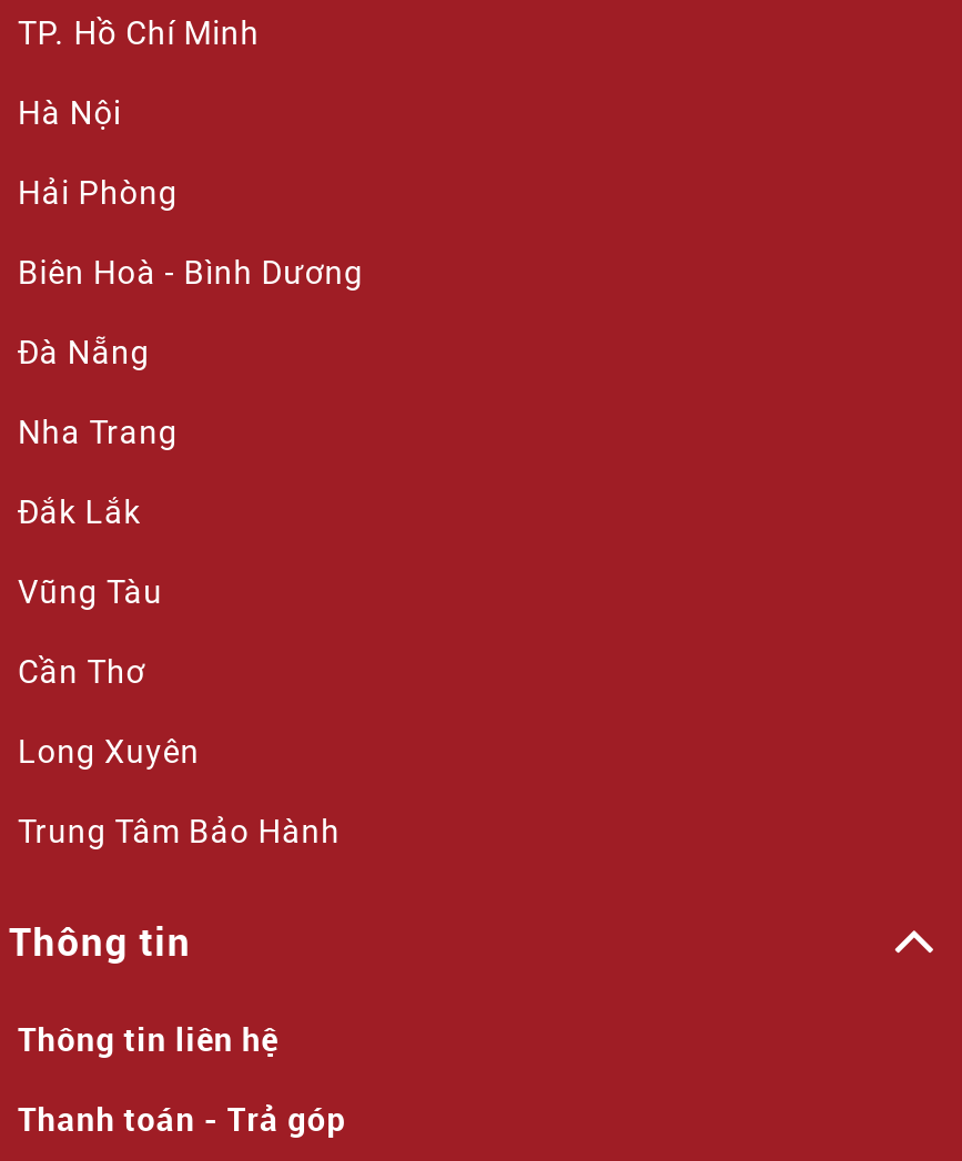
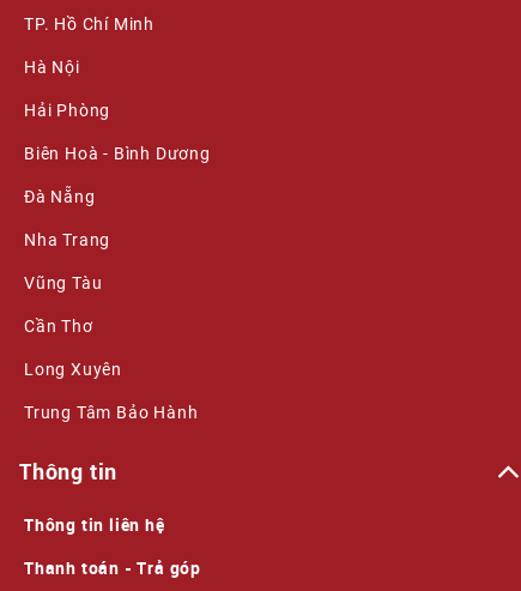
[18,494,141,532] Đắk Lắk -> none

